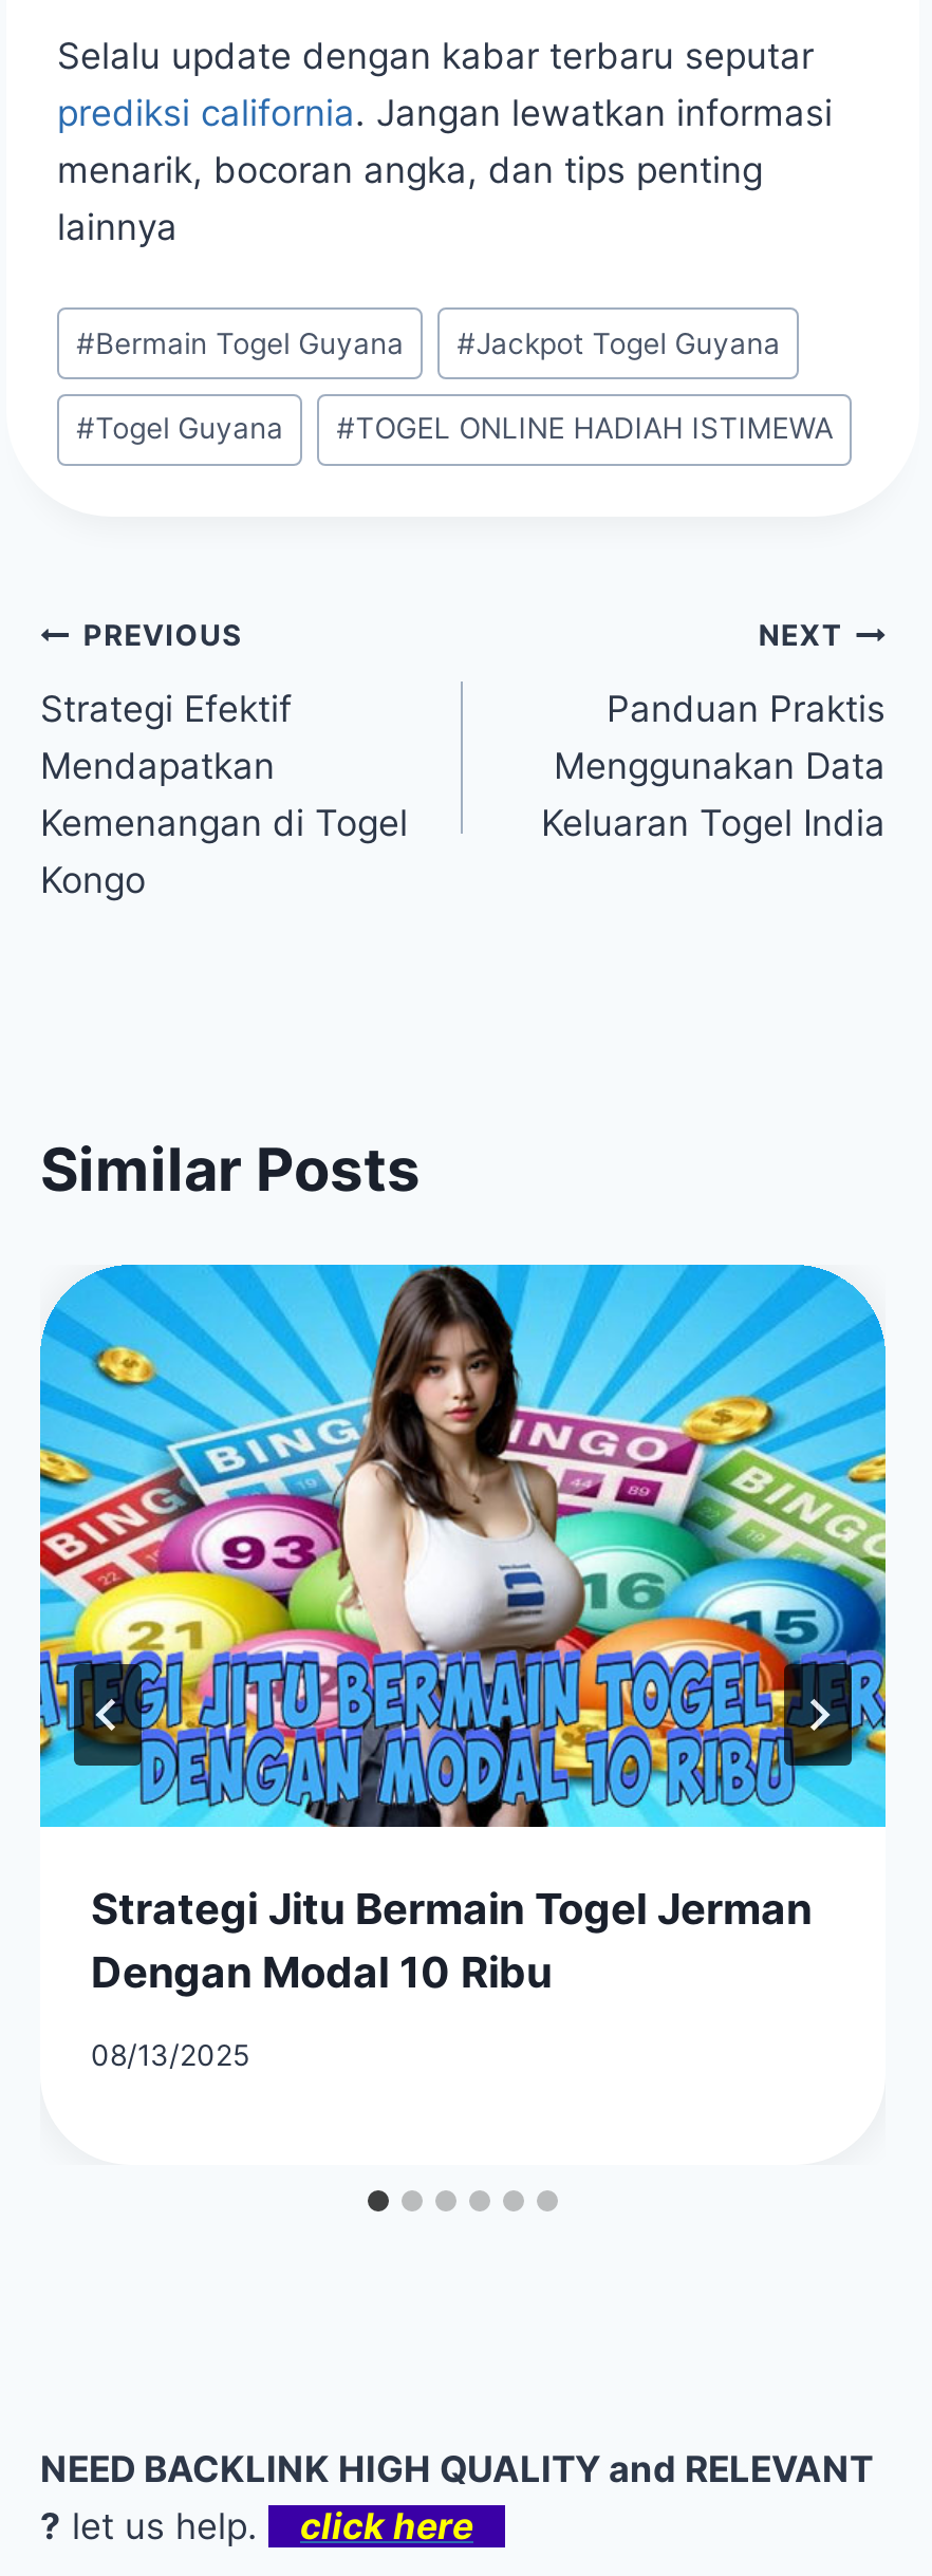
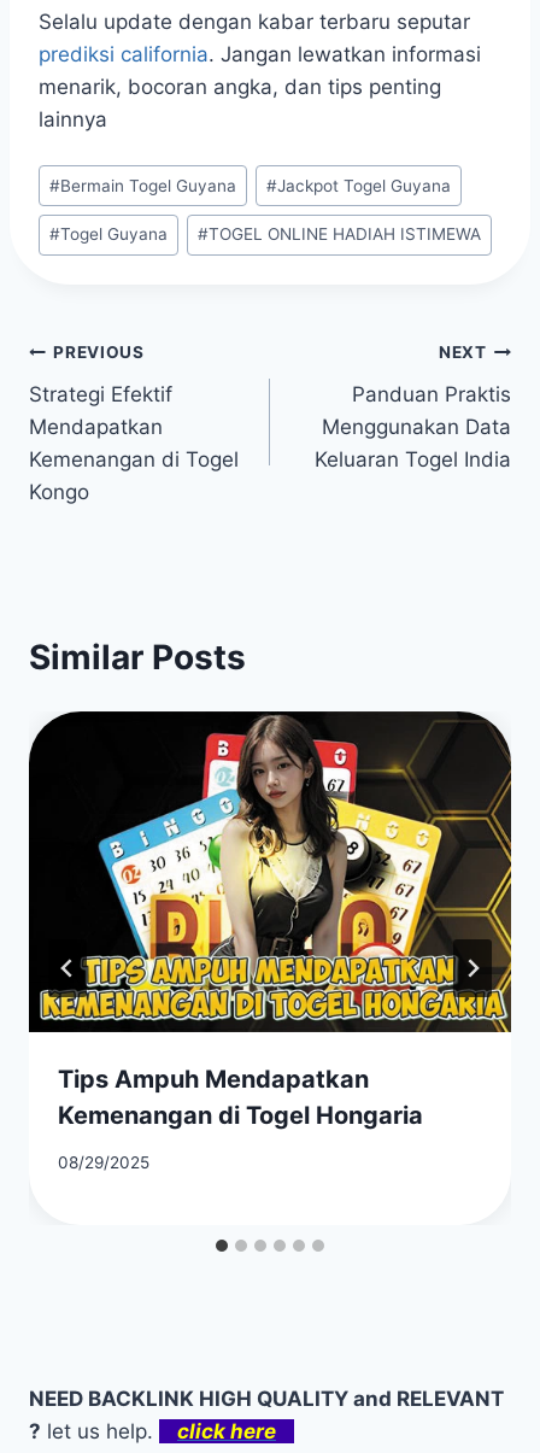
[38,1263,888,1999] [image] | Strategi Jitu Bermain Togel Jerman | Dengan Modal 10 Ribu -> [28,710,512,1130] [image] | Tips Ampuh Mendapatkan | Kemenangan di Togel Hongaria
[91,2038,249,2072] 08/13/2025 -> [58,1153,149,1172] 08/29/2025

